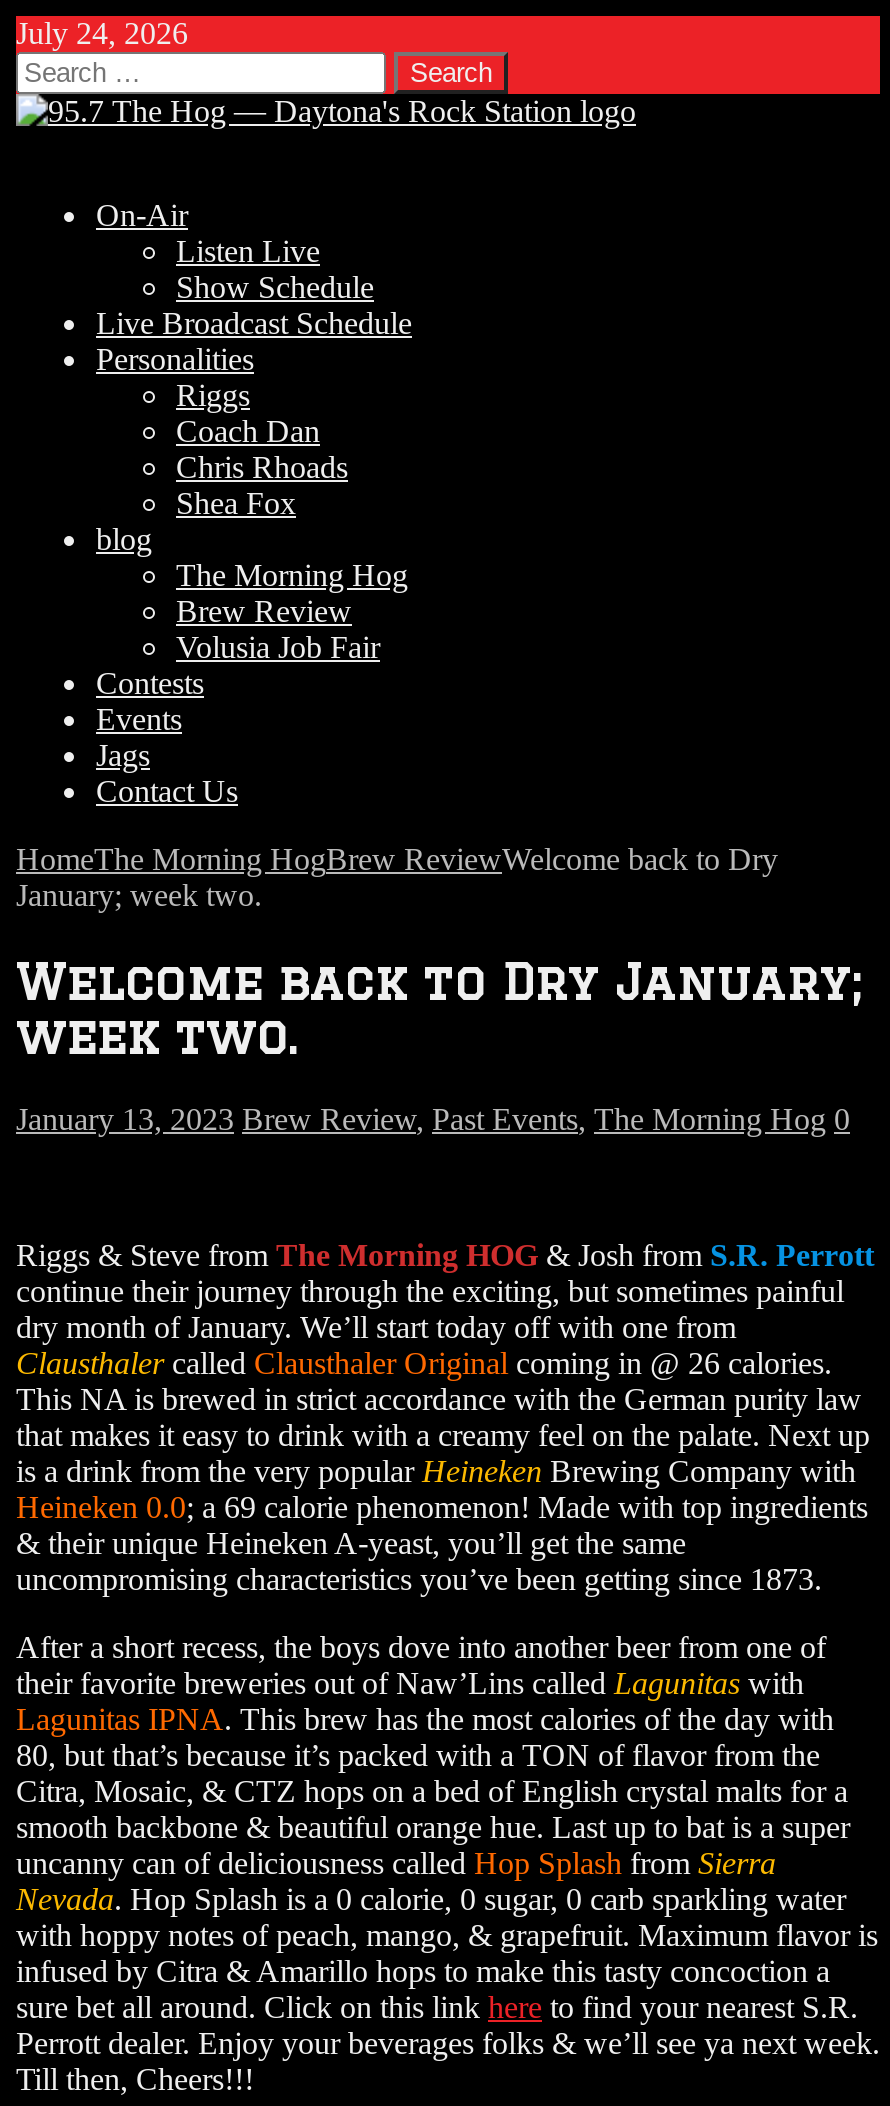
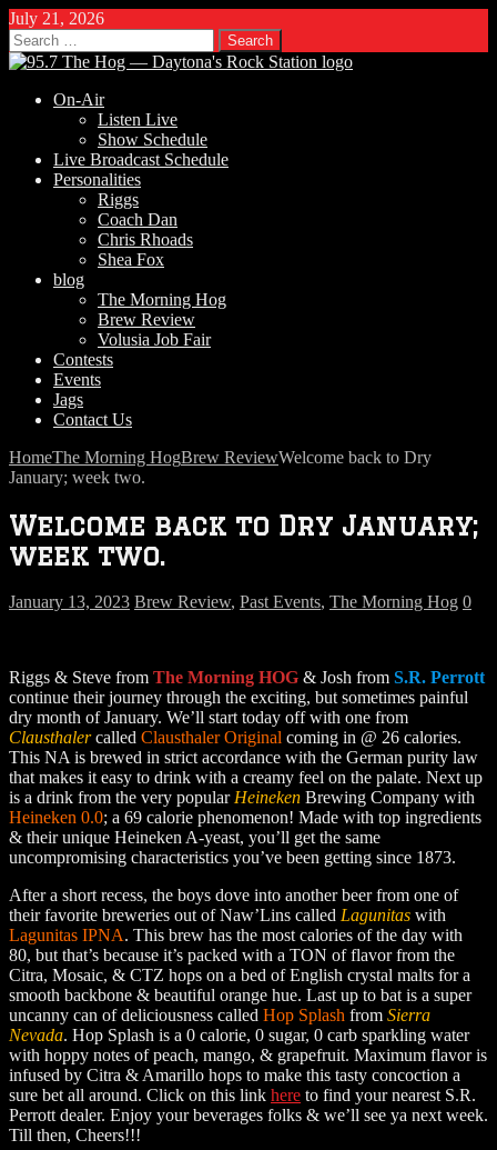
[16,16,188,50] July 24, 2026 -> [9,9,104,28] July 21, 2026

